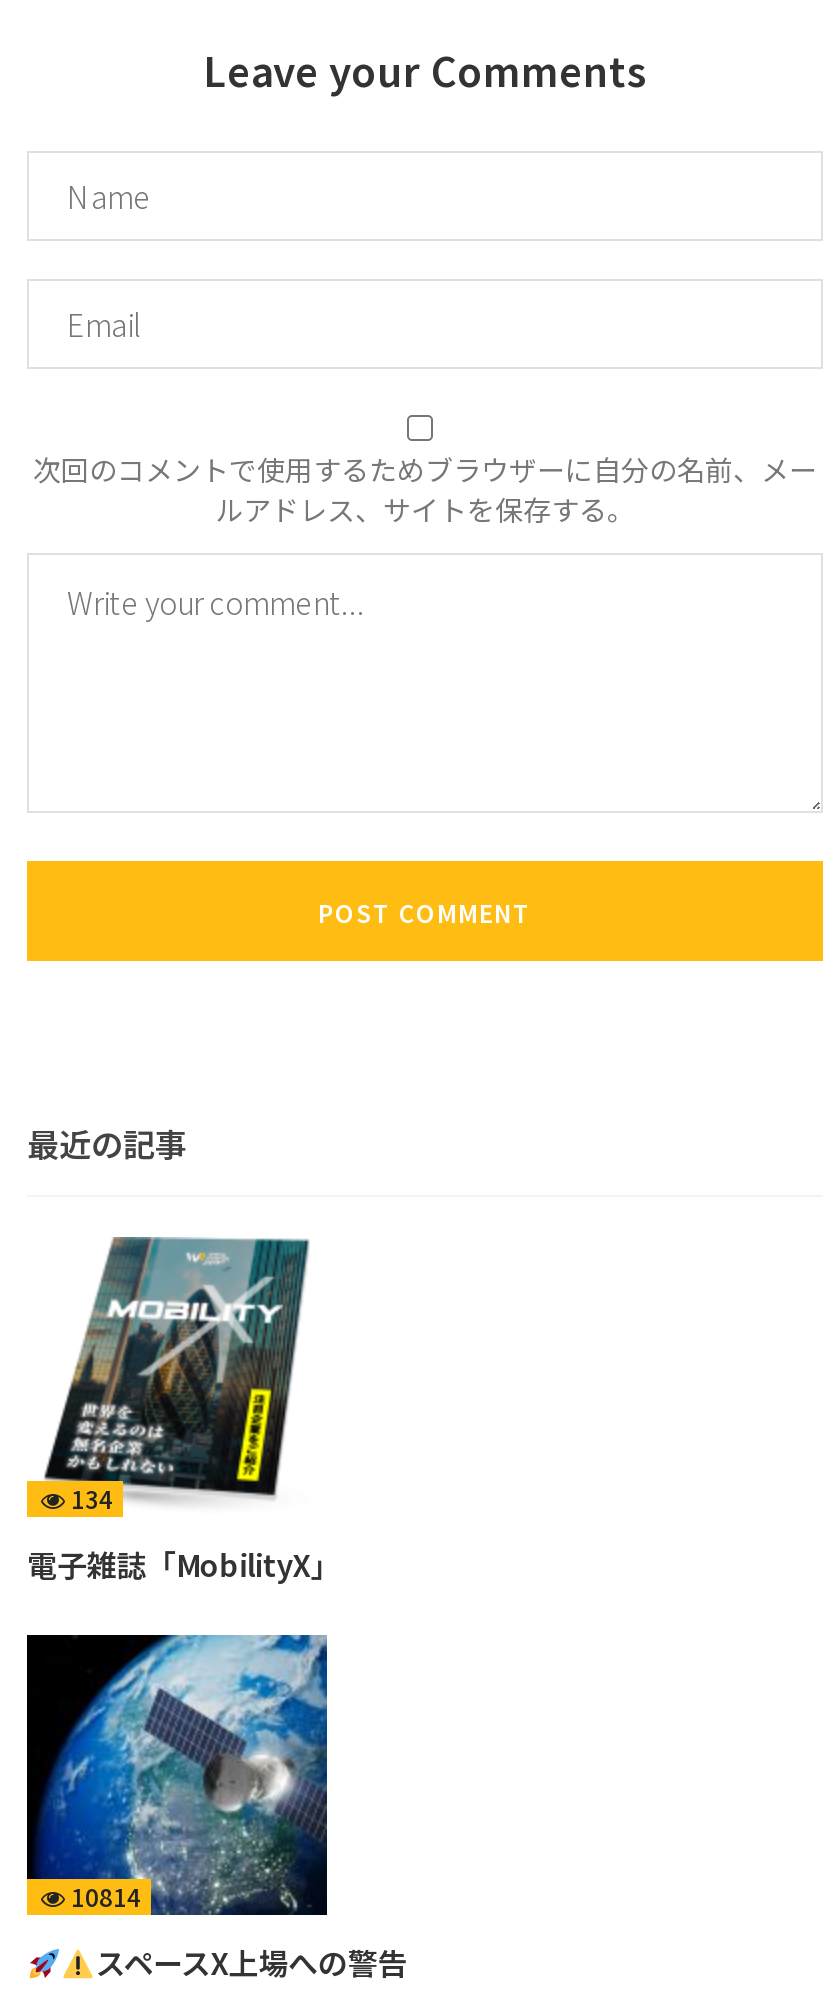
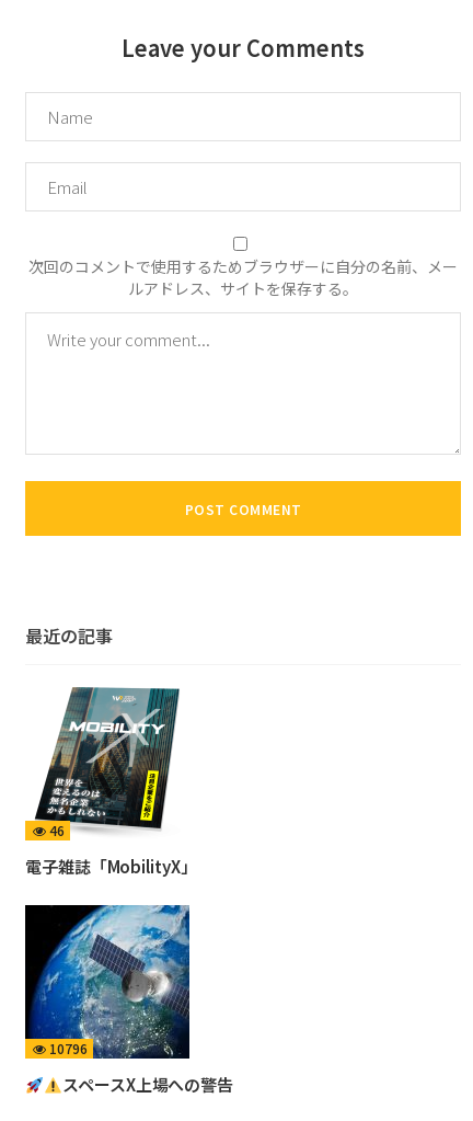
[65,1481,113,1515] 134 -> [46,821,65,840] 46
[65,1879,141,1913] 10814 -> [46,1039,88,1058] 10796

